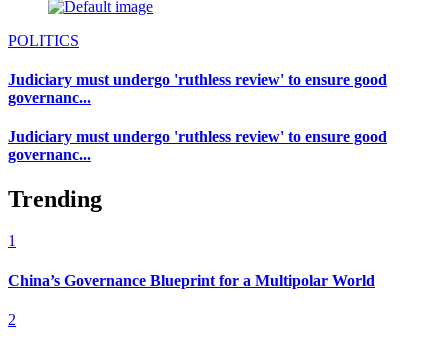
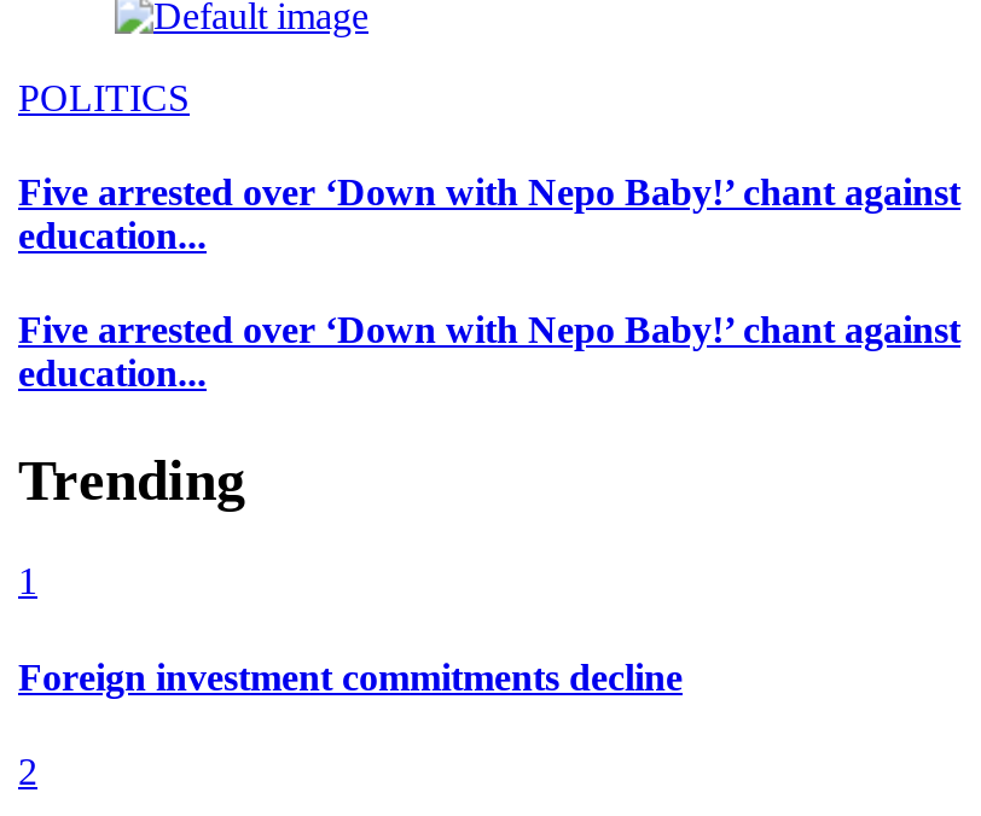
[8,71,387,106] Judiciary must undergo 'ruthless review' to ensure good | governanc... -> [18,171,960,256] Five arrested over ‘Down with Nepo Baby!’ chant against | education...
[8,128,387,163] Judiciary must undergo 'ruthless review' to ensure good | governanc... -> [18,310,960,394] Five arrested over ‘Down with Nepo Baby!’ chant against | education...
[8,272,375,289] China’s Governance Blueprint for a Multipolar World -> [18,656,683,697] Foreign investment commitments decline

